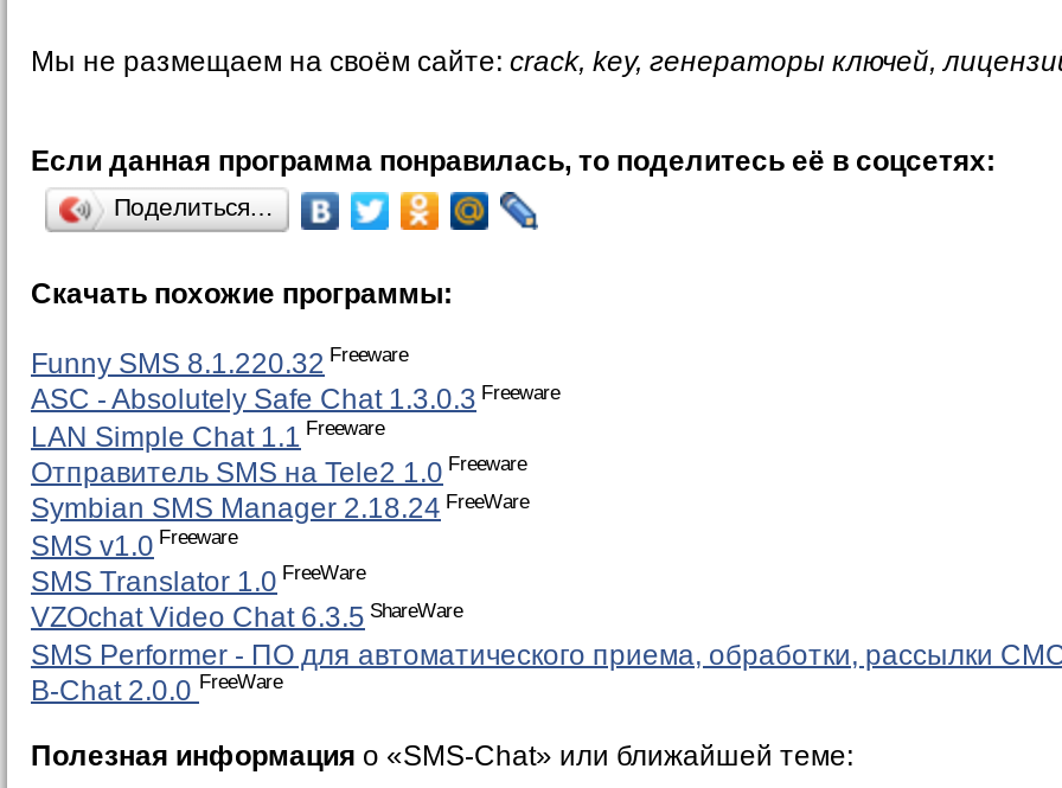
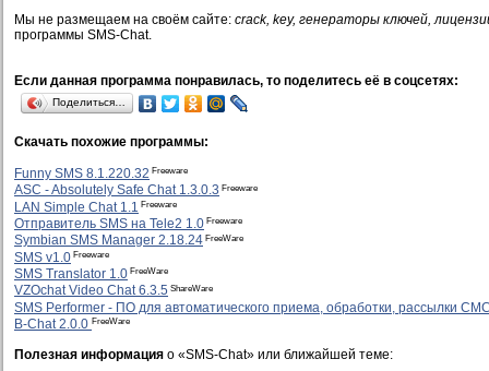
none -> [14,27,152,43] программы SMS-Chat.

